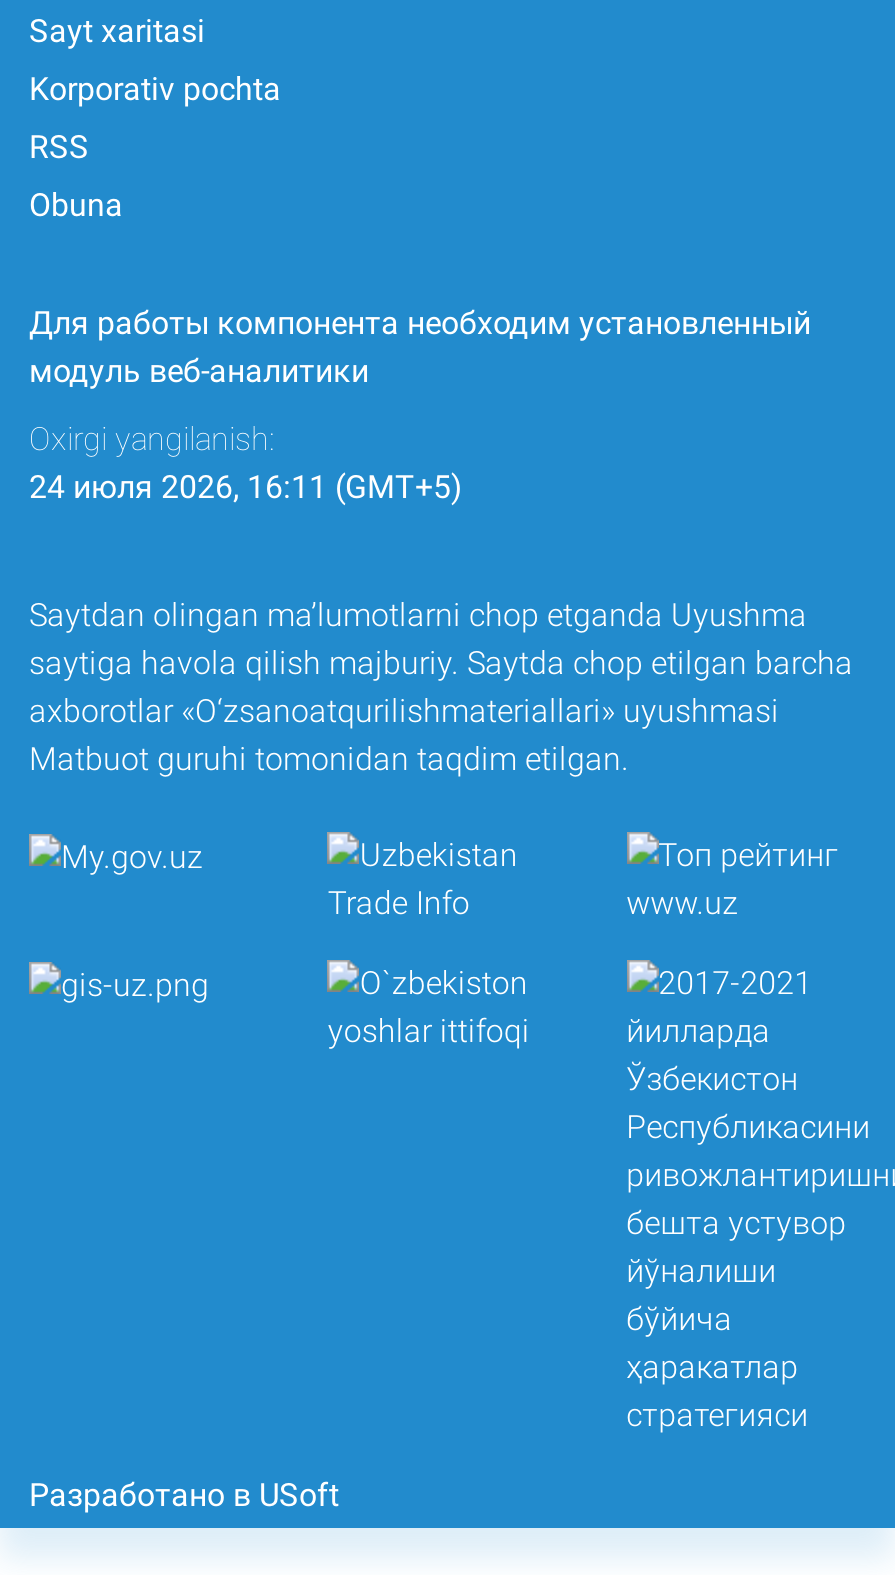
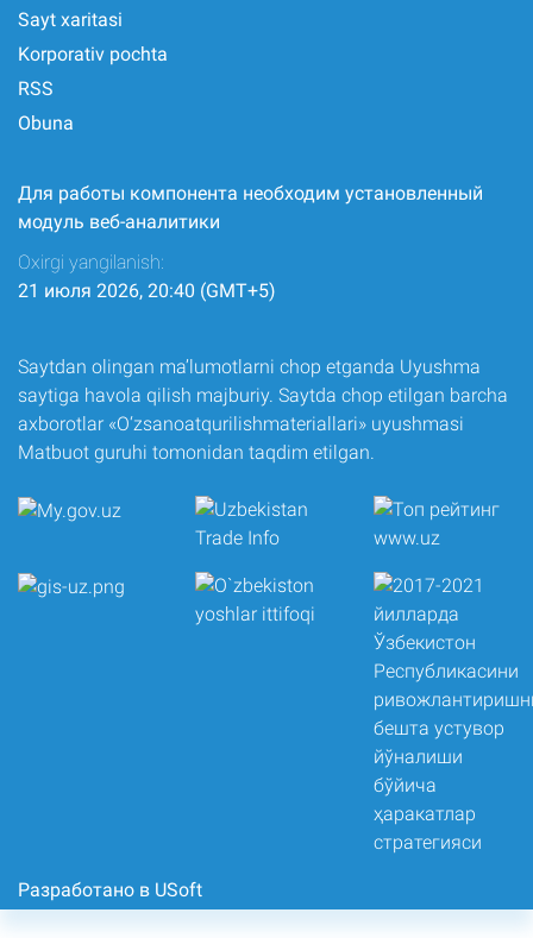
[29,468,463,506] 24 июля 2026, 16:11 (GMT+5) -> [18,279,276,302] 21 июля 2026, 20:40 (GMT+5)

